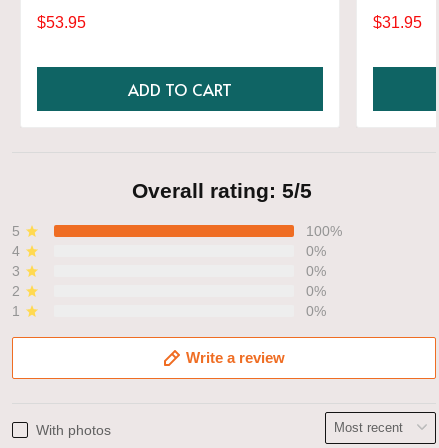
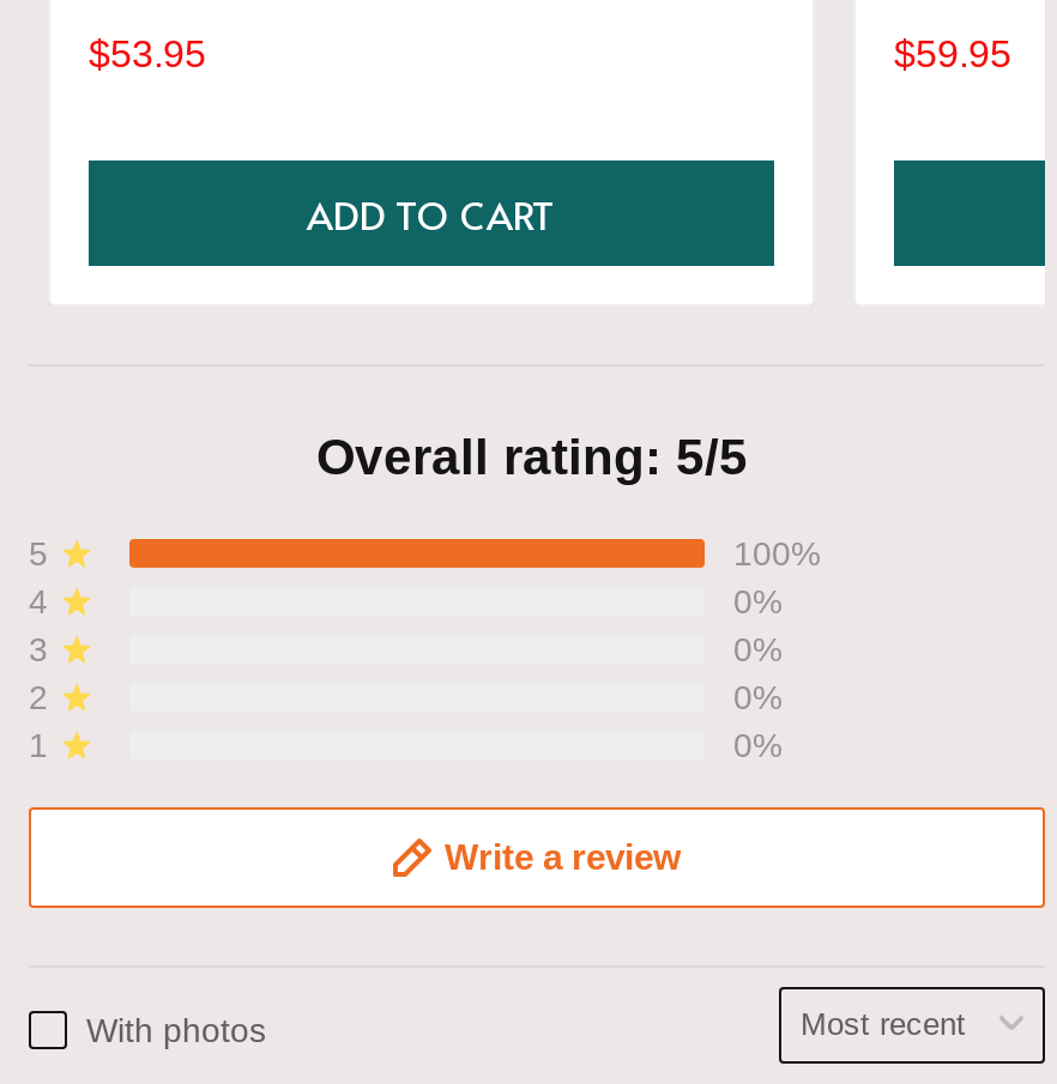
[373,14,422,31] $31.95 -> [894,33,1011,74] $59.95

